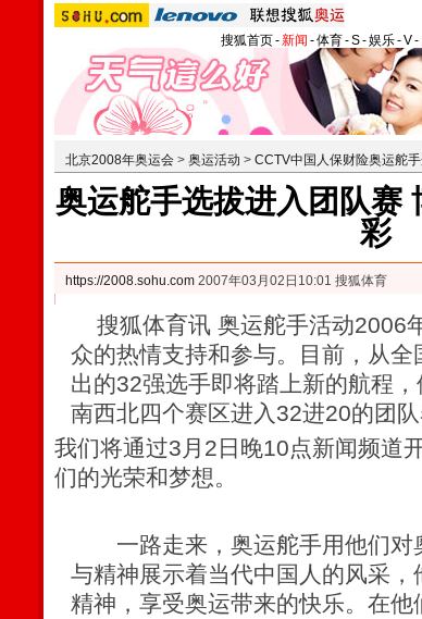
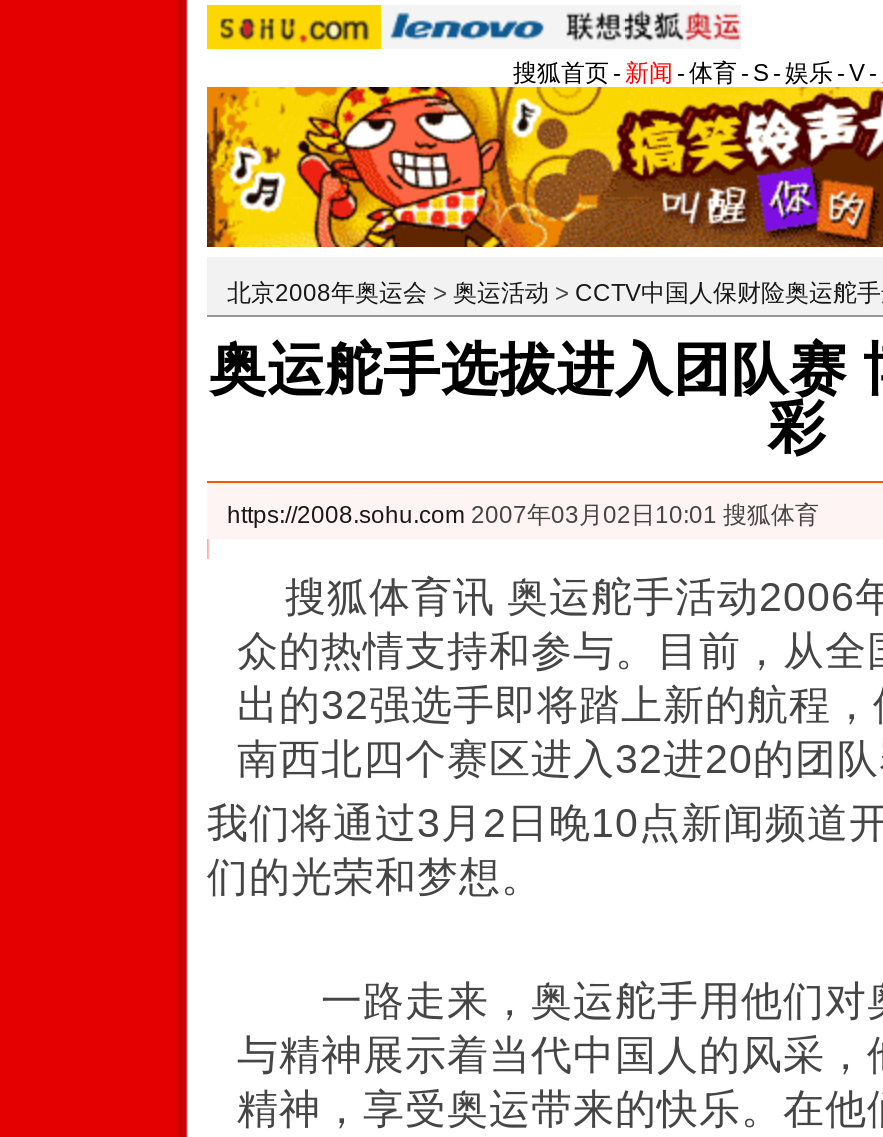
[54,48,419,136] [image] -> [205,85,877,249] [image]

